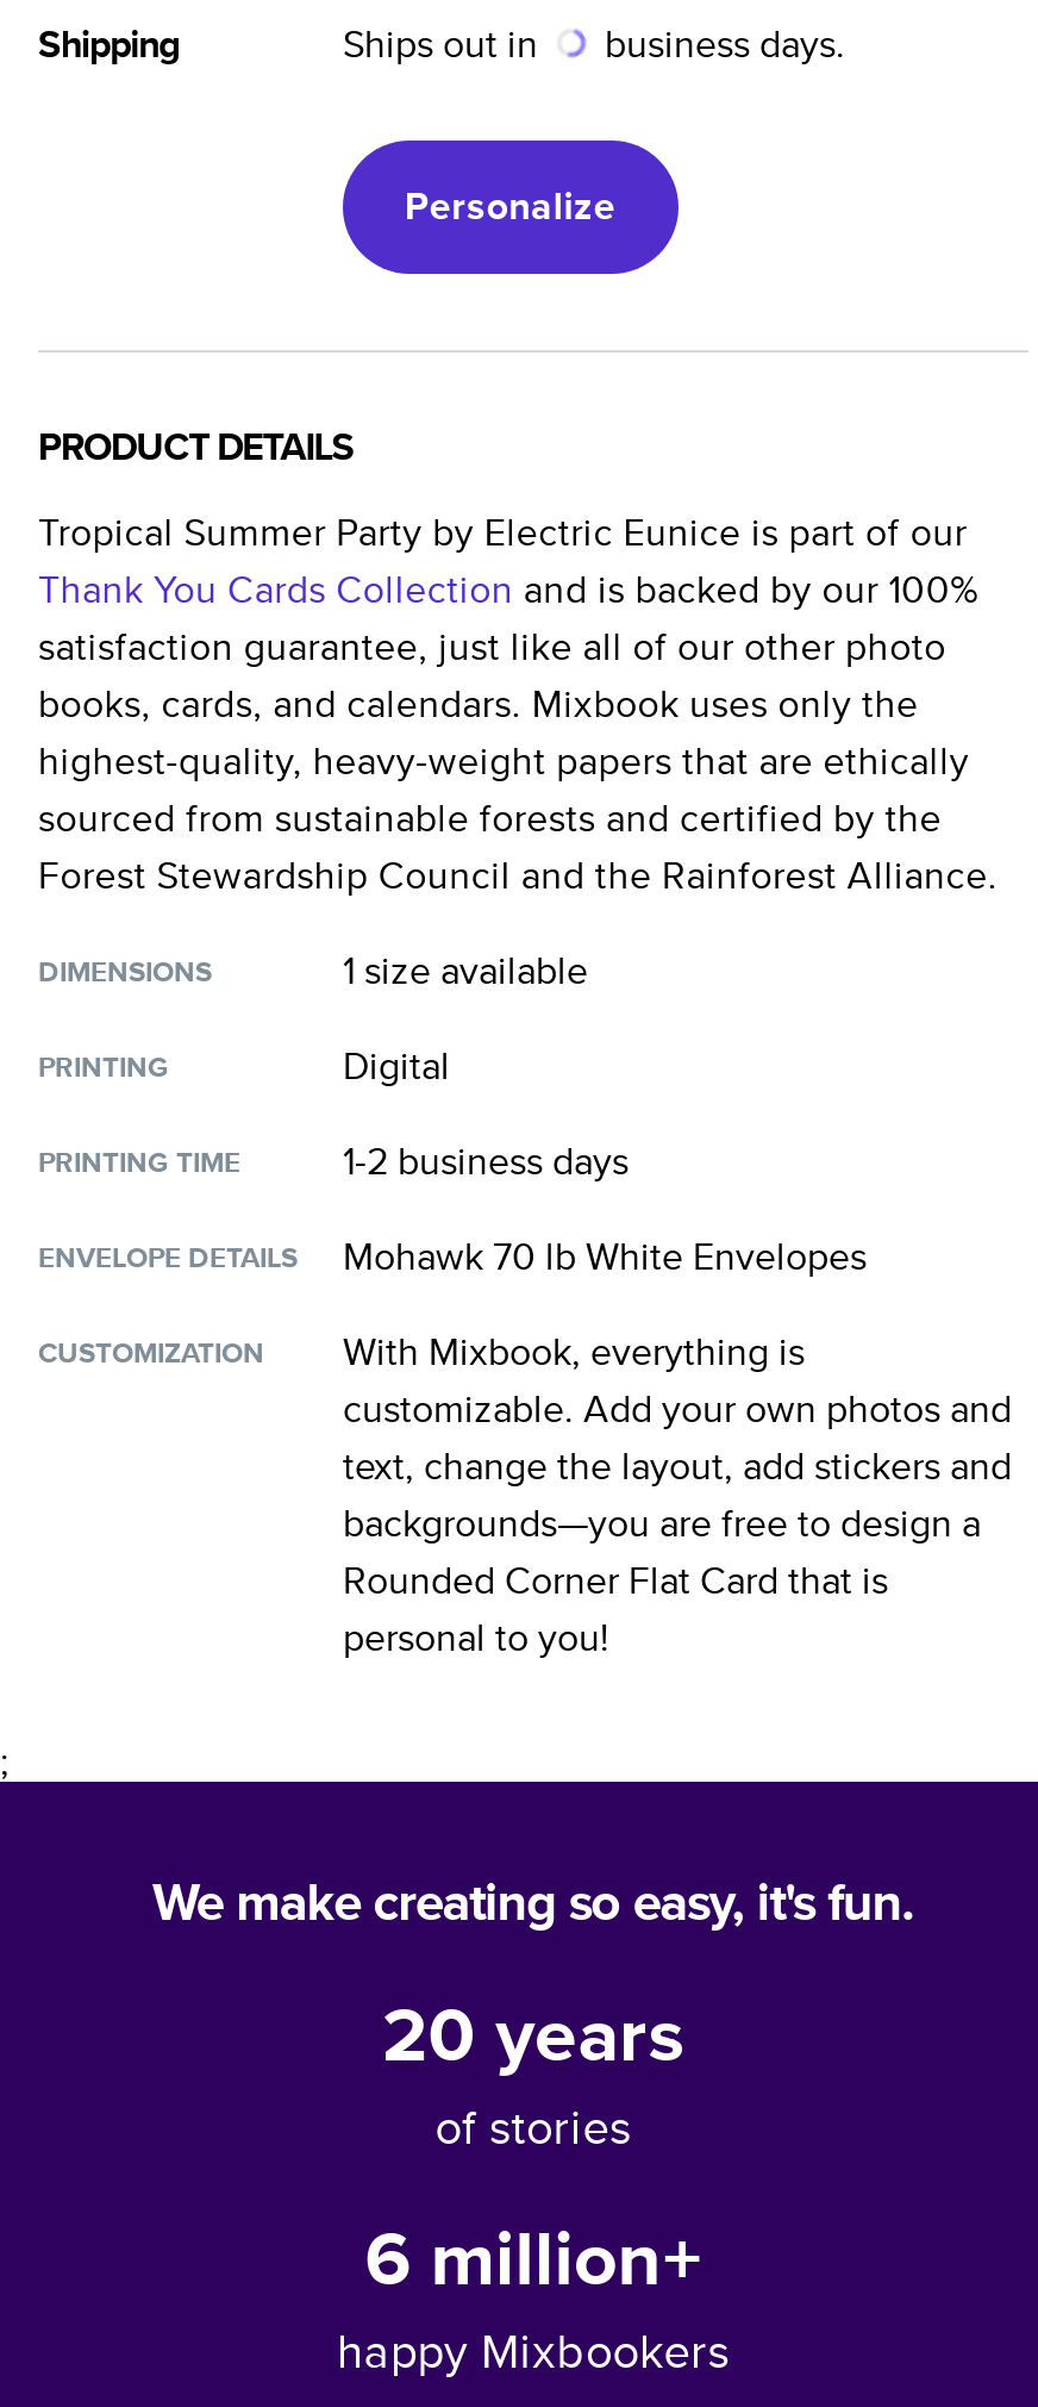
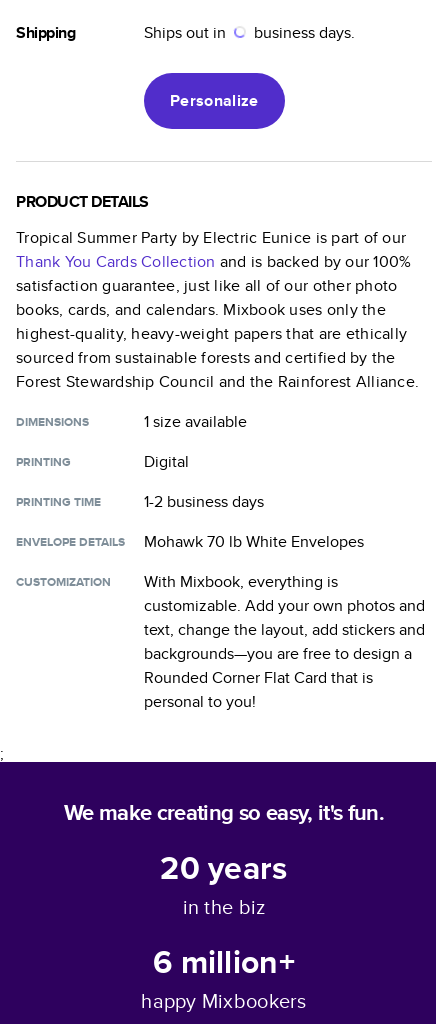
[435,2091,632,2160] of stories -> [183,892,265,921] in the biz

